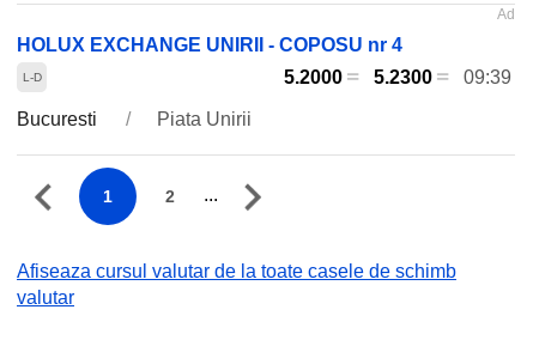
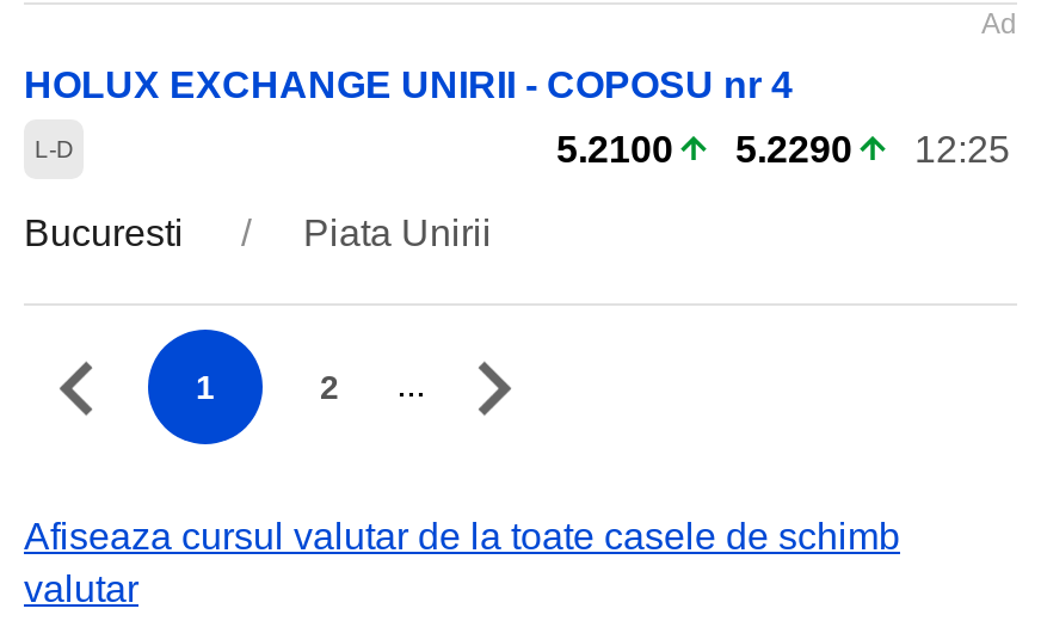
[284,67,343,87] 5.2000 -> [556,129,673,170] 5.2100
[374,67,432,87] 5.2300 -> [735,129,852,170] 5.2290
[464,67,511,87] 09:39 -> [914,129,1010,170] 12:25

